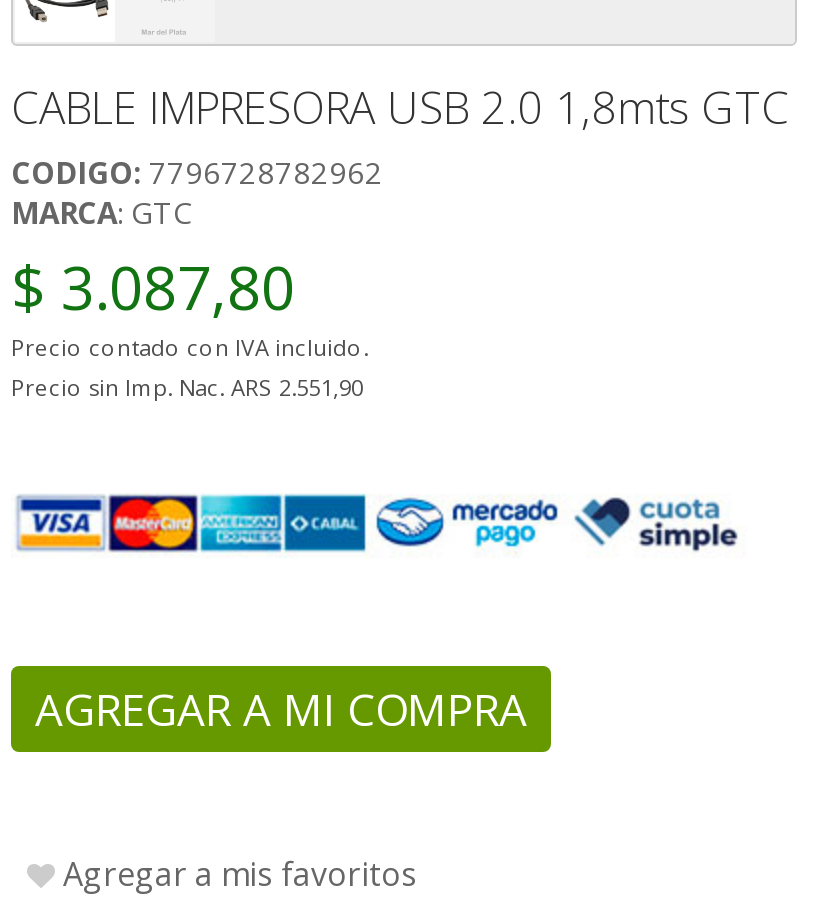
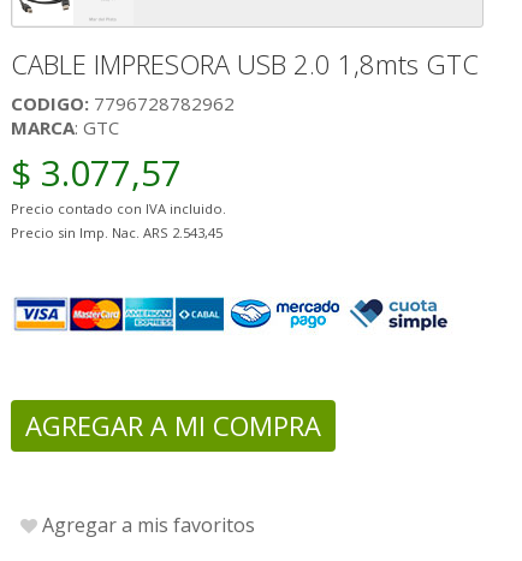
[11,246,295,328] $ 3.087,80 -> [11,148,182,197] $ 3.077,57
[11,372,363,402] Precio sin Imp. Nac. ARS 2.551,90 -> [11,223,223,241] Precio sin Imp. Nac. ARS 2.543,45

